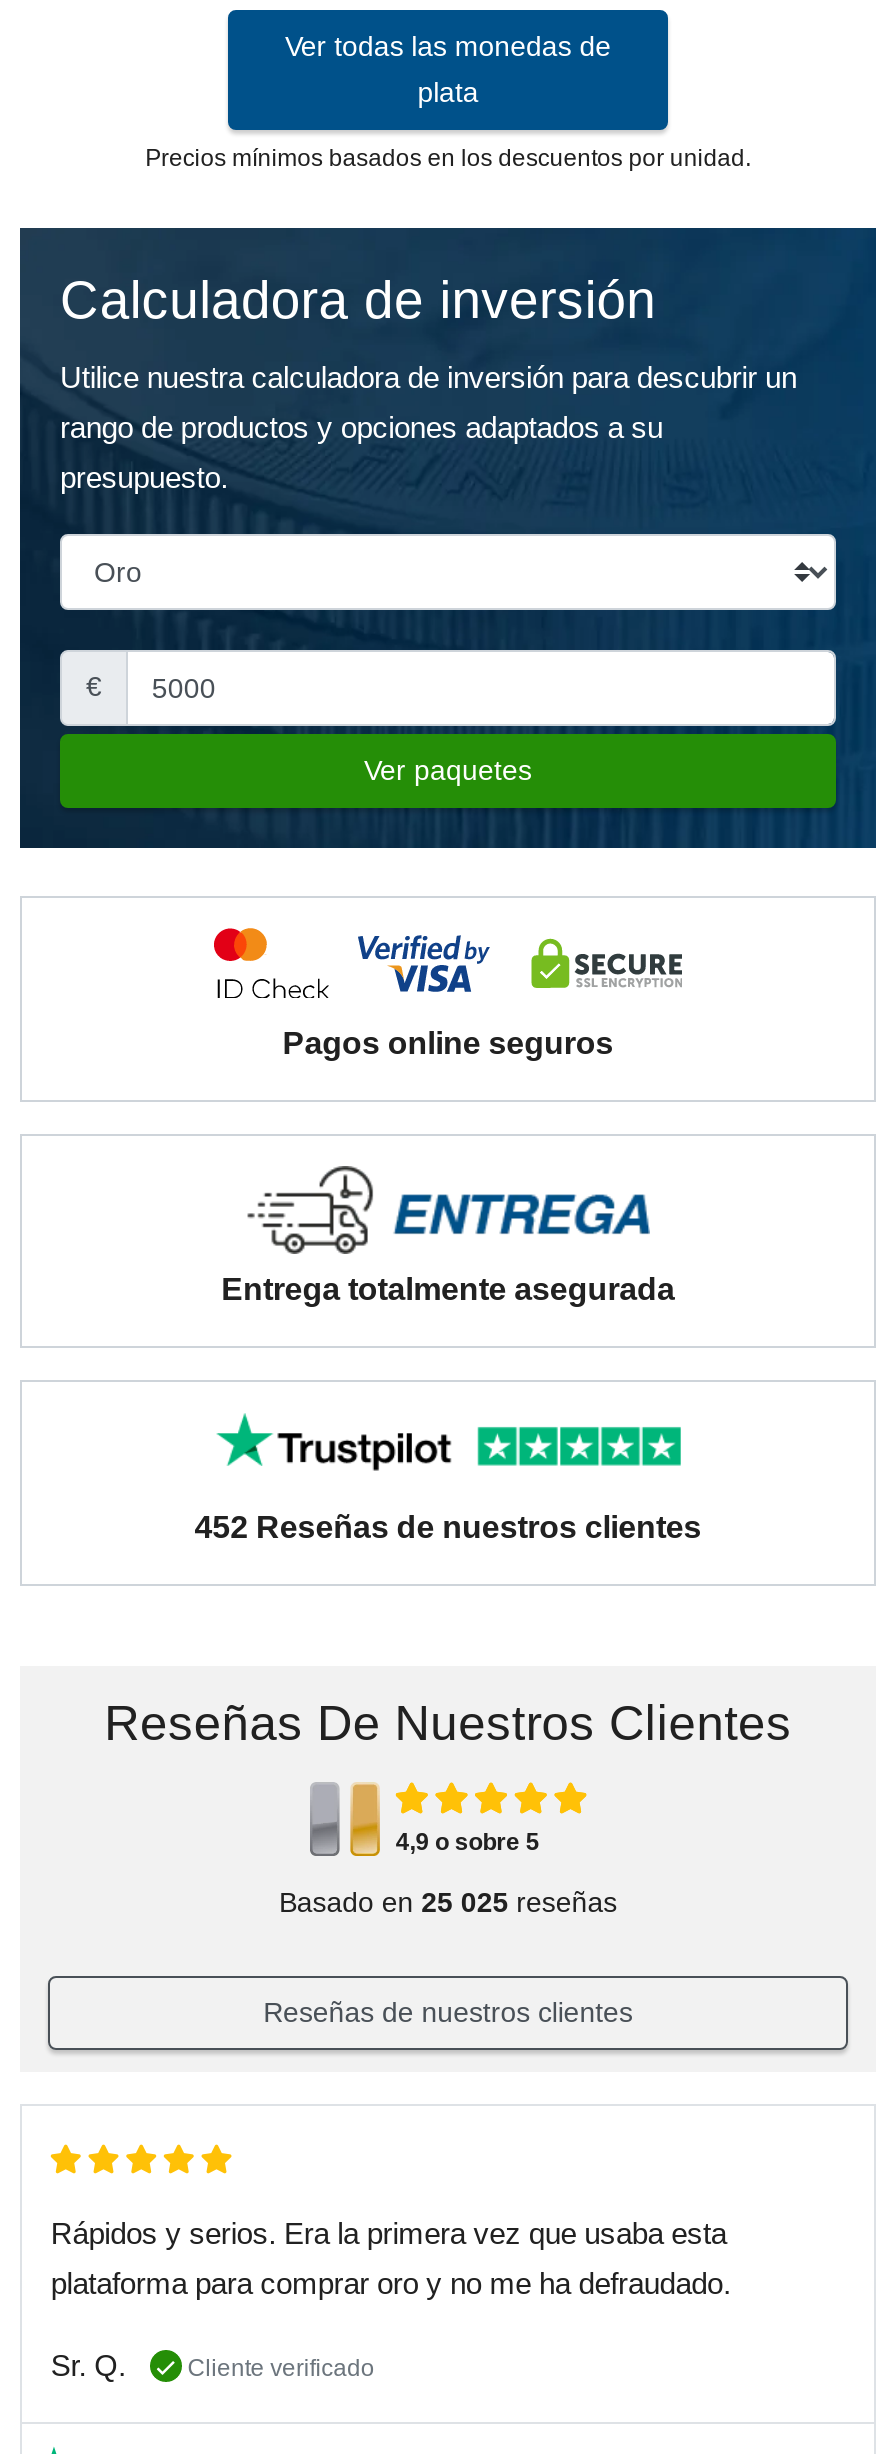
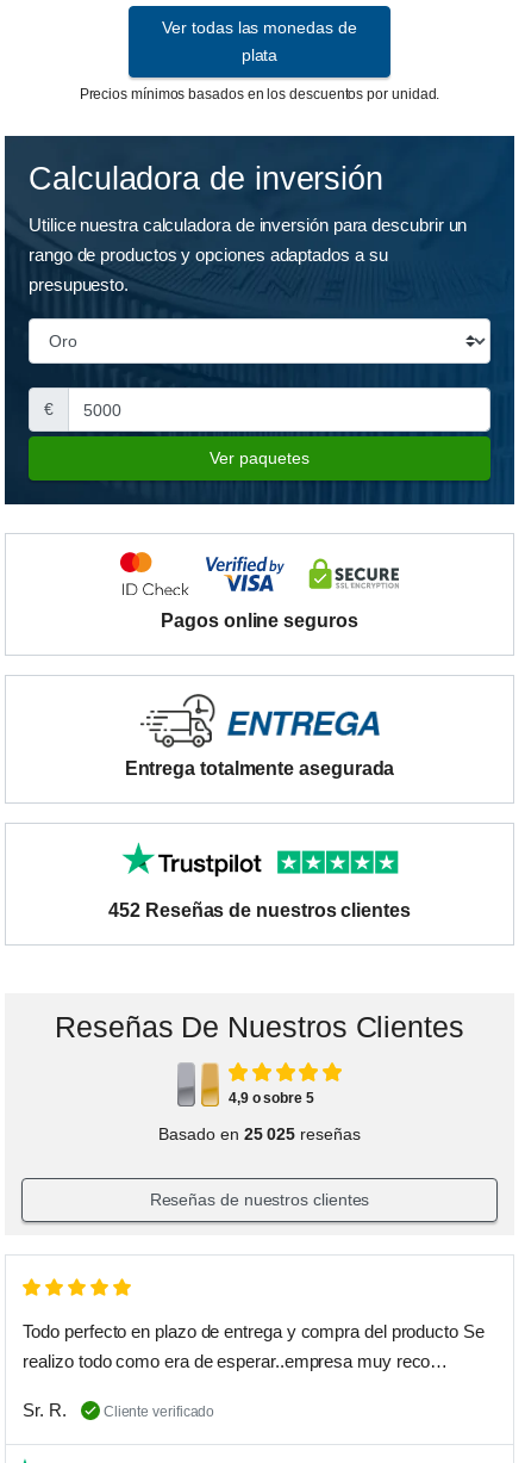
[51,2216,727,2250] Rápidos y serios. Era la primera vez que usaba esta -> [23,1321,484,1341] Todo perfecto en plazo de entrega y compra del producto Se
[51,2266,731,2300] plataforma para comprar oro y no me ha defraudado. -> [23,1351,448,1371] realizo todo como era de esperar..empresa muy reco…
[51,2348,134,2382] Sr. Q. -> [23,1400,71,1420] Sr. R.

